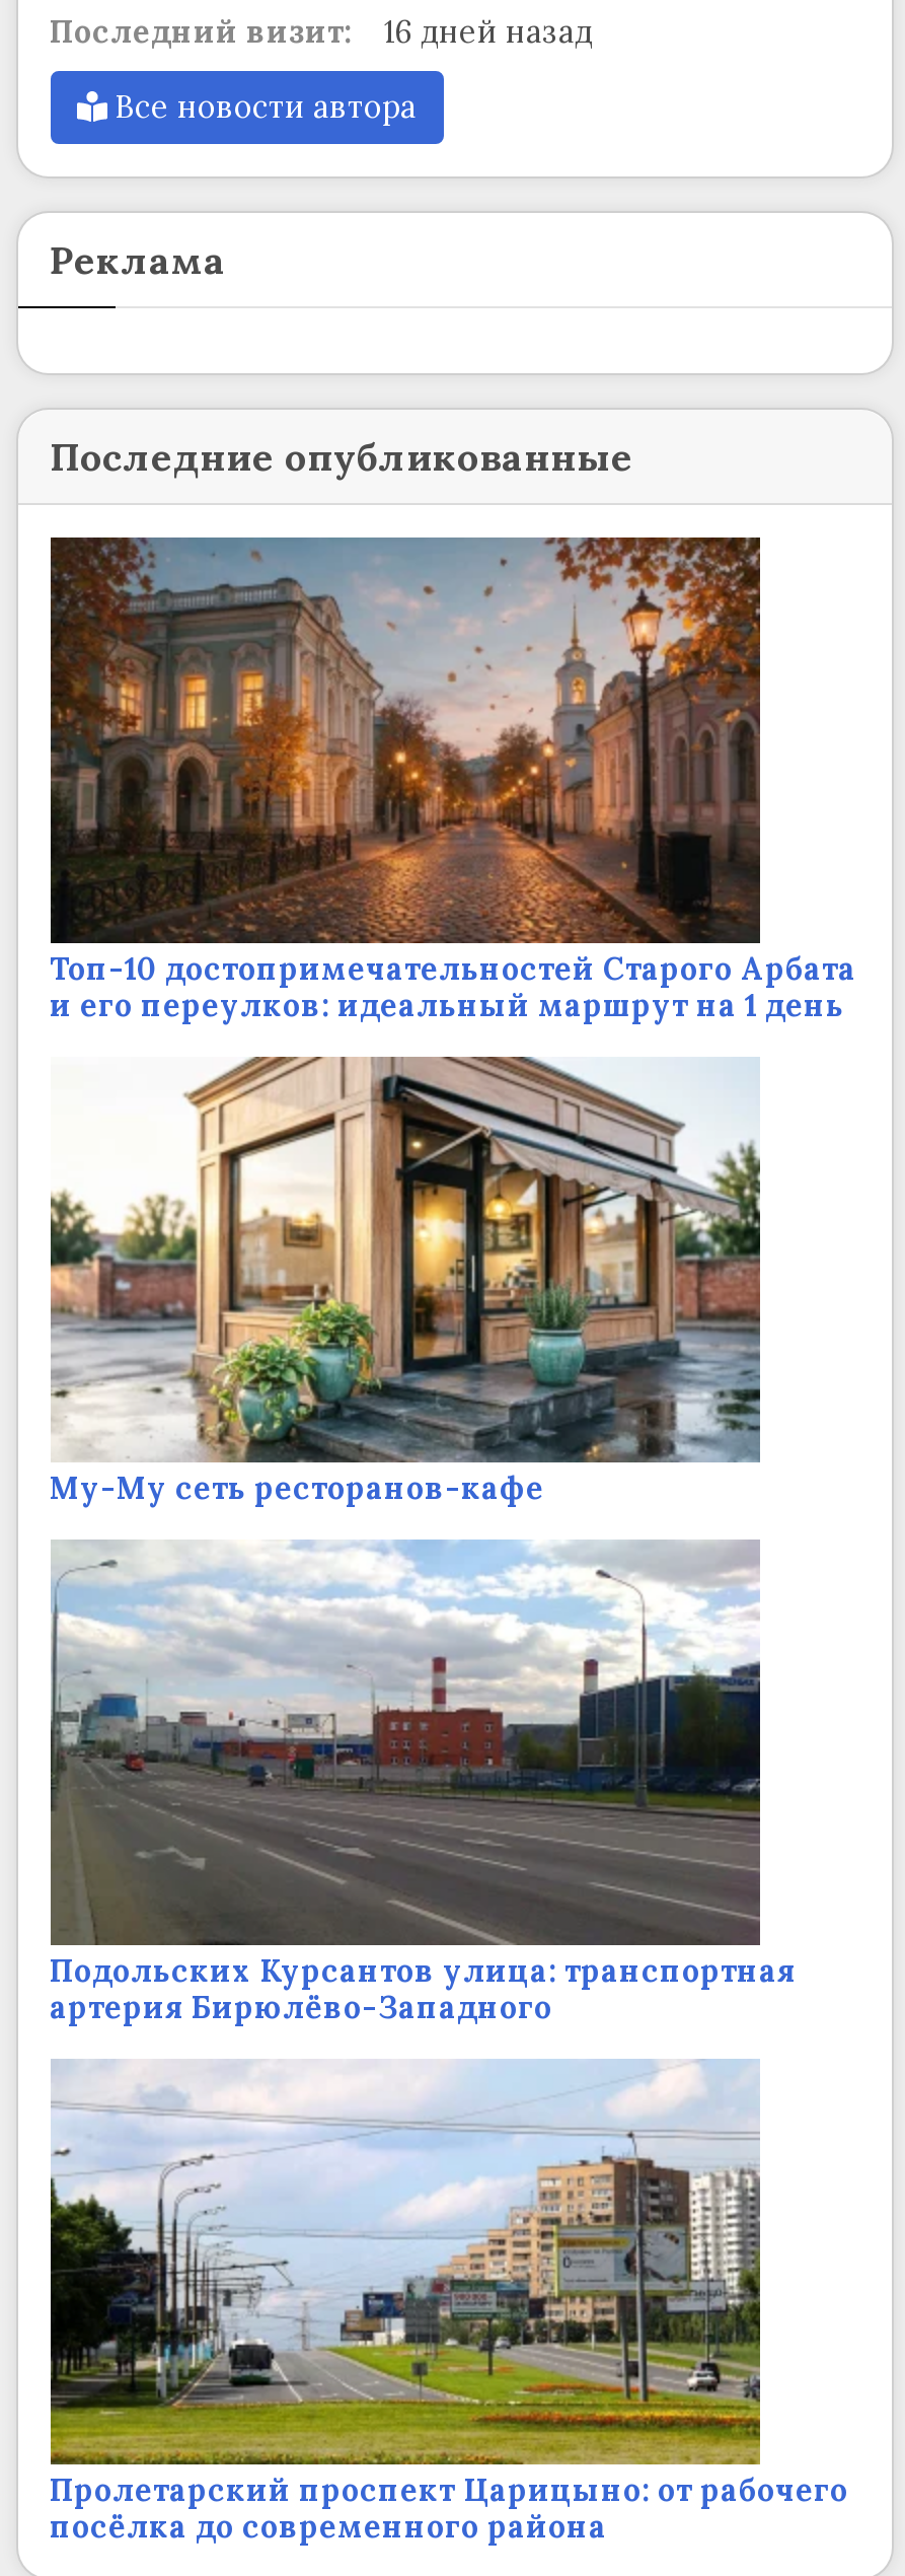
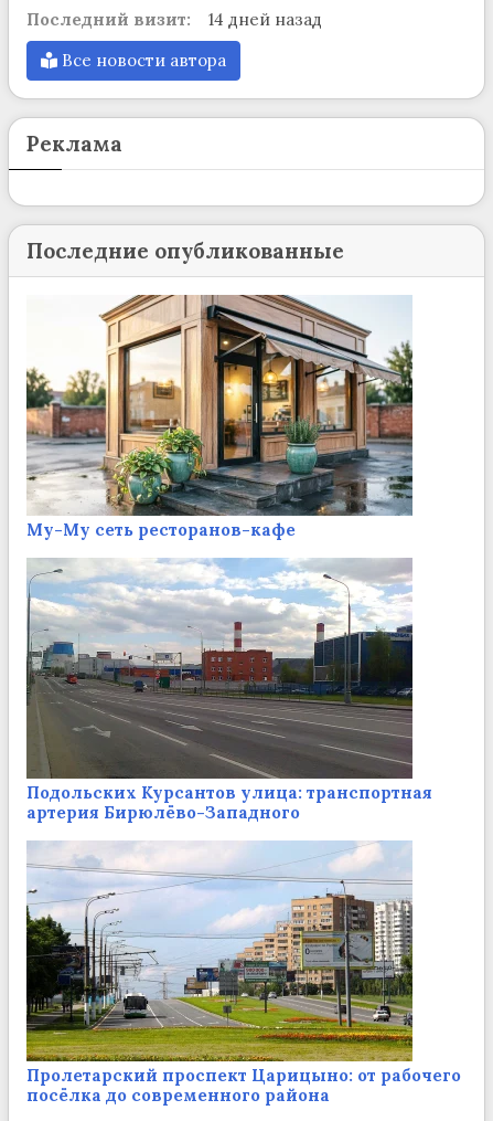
[50,12,593,51] Последний визит: 16 дней назад -> [26,9,321,30] Последний визит: 14 дней назад
[49,535,856,1024] [image] | Топ-10 достопримечательностей Старого Арбата | и его переулков: идеальный маршрут на 1 день -> none

